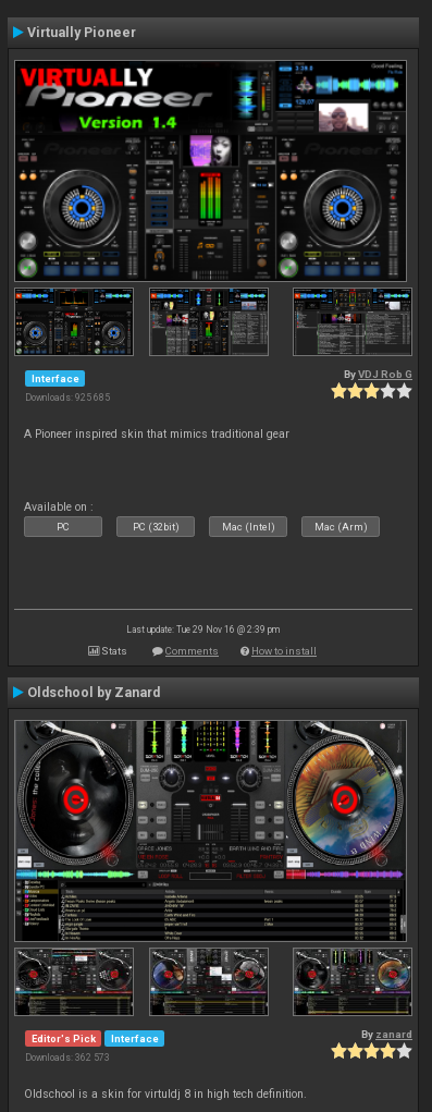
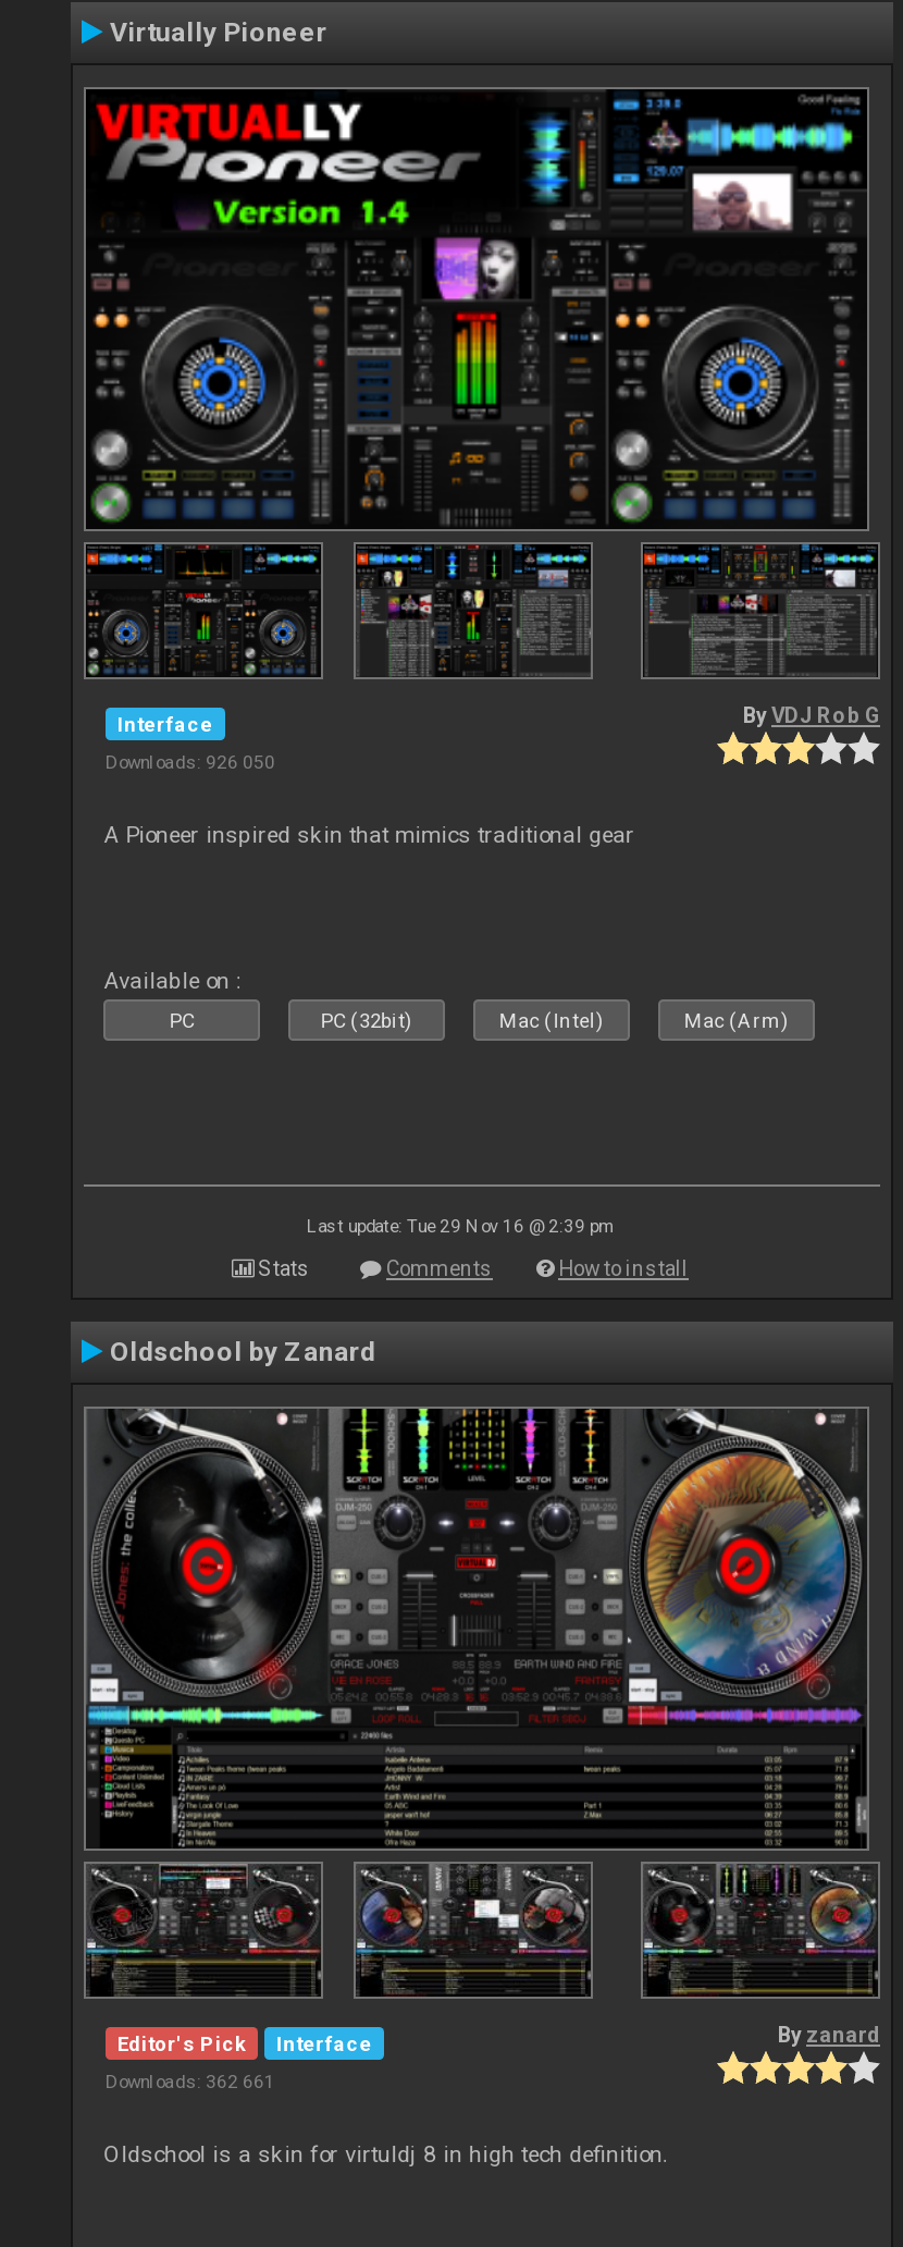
[25,393,110,404] Downloads: 925 685 -> [106,752,275,774] Downloads: 926 050
[25,1053,110,1064] Downloads: 362 573 -> [106,2072,275,2093] Downloads: 362 661

